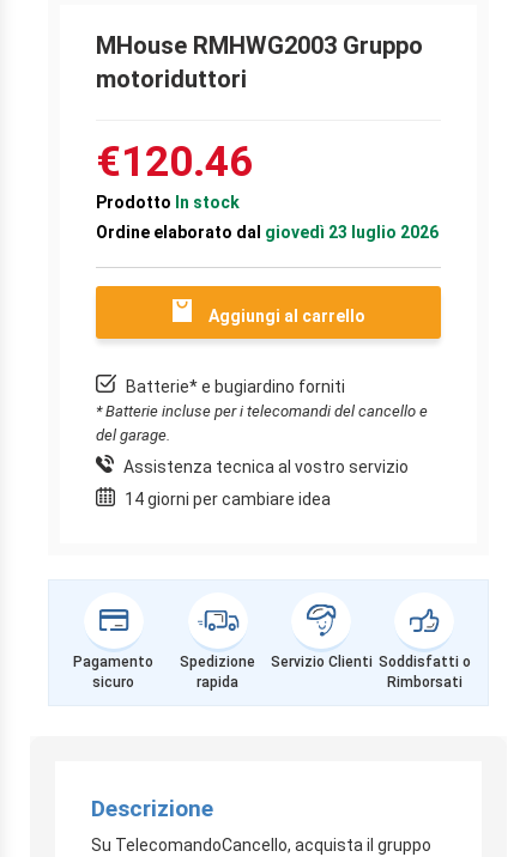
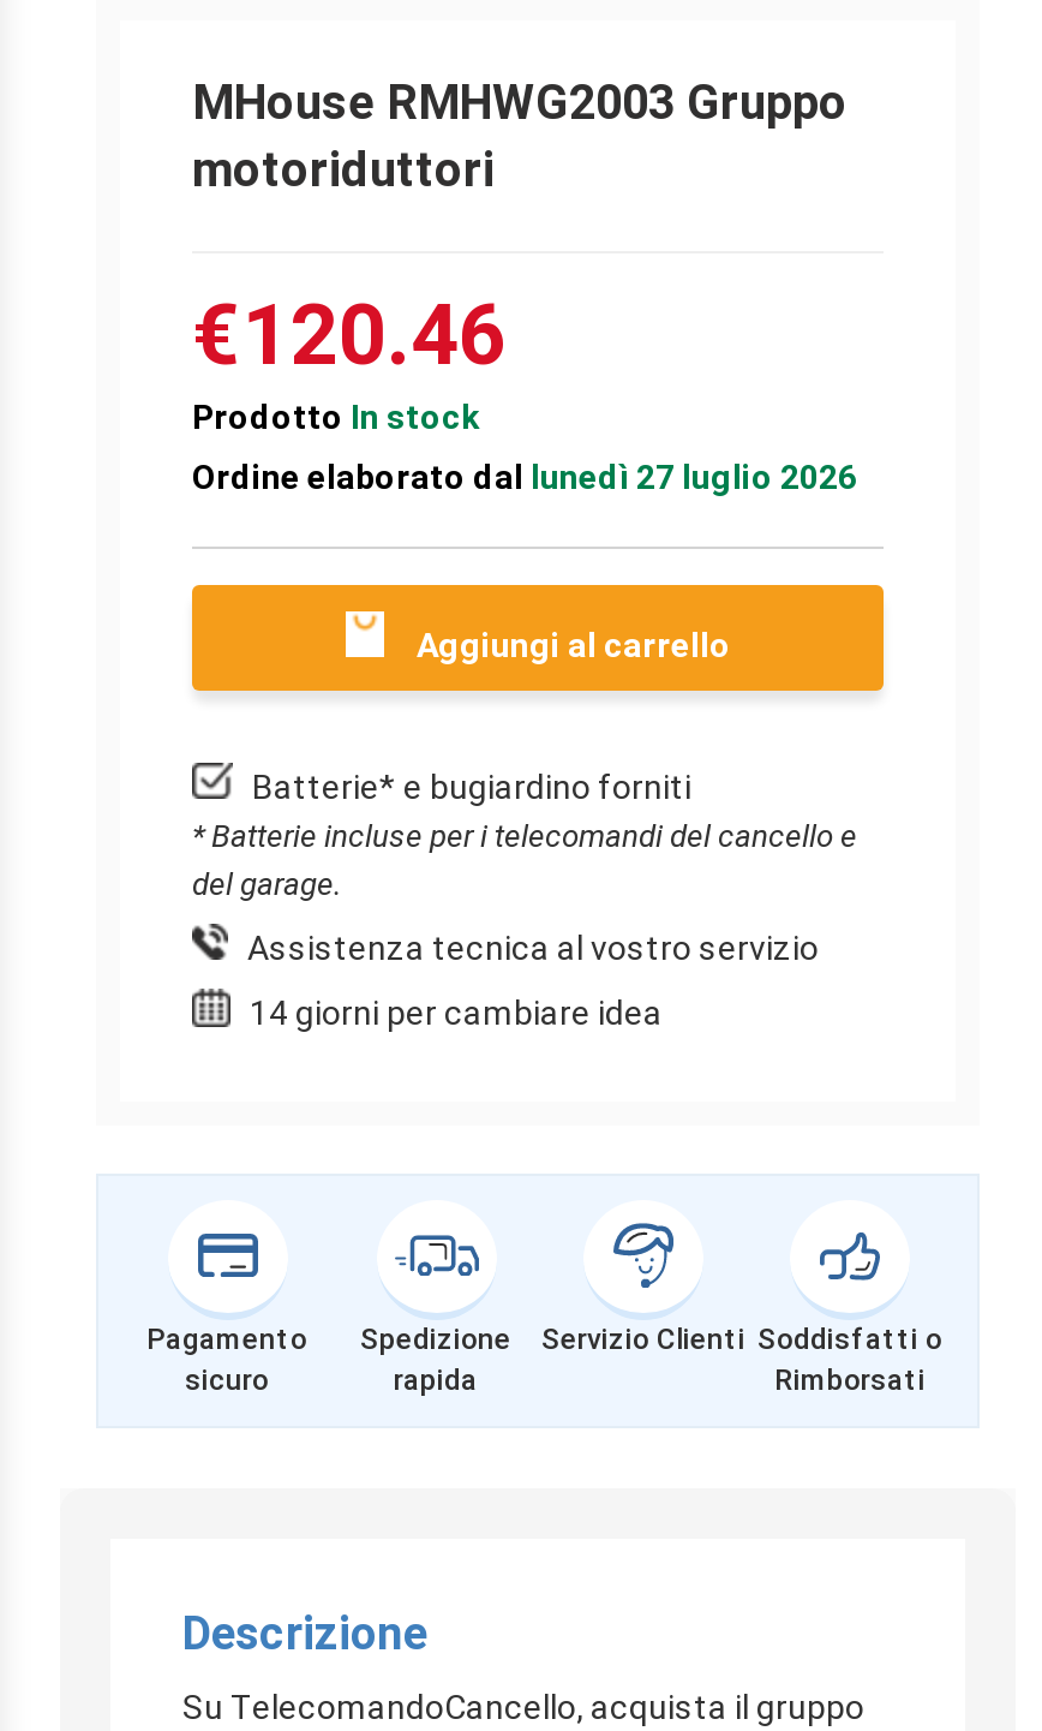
[96,223,439,242] Ordine elaborato dal giovedì 23 luglio 2026 -> [192,458,857,496] Ordine elaborato dal lunedì 27 luglio 2026

